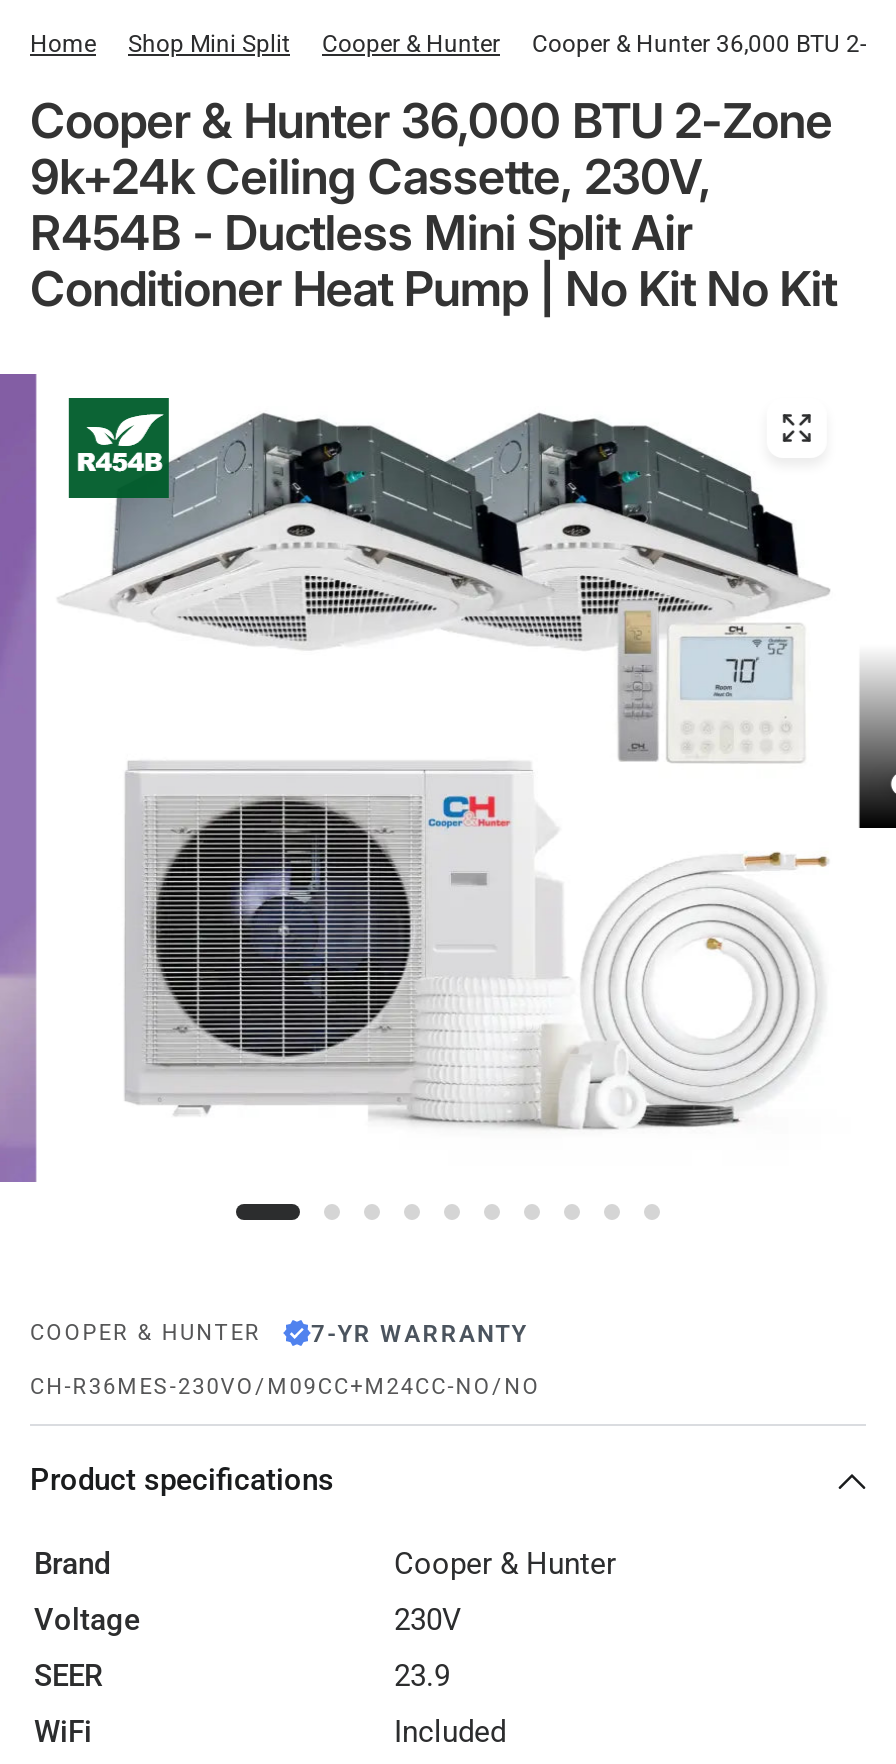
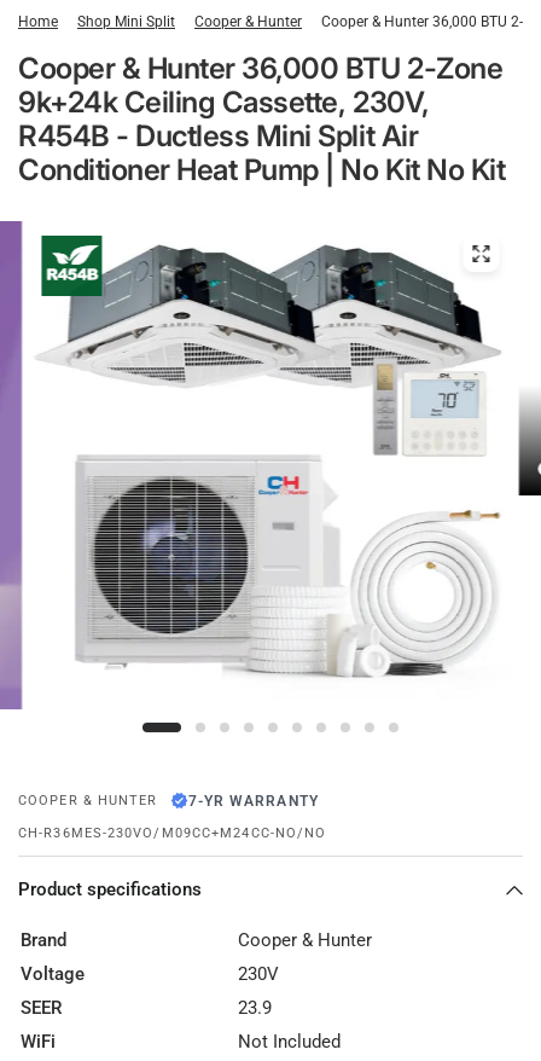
[394,1714,506,1750] Included -> [238,1031,341,1053] Not Included

